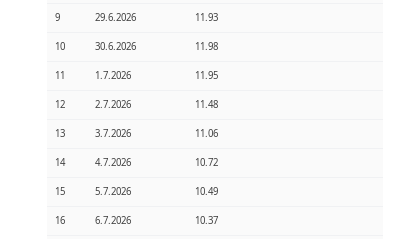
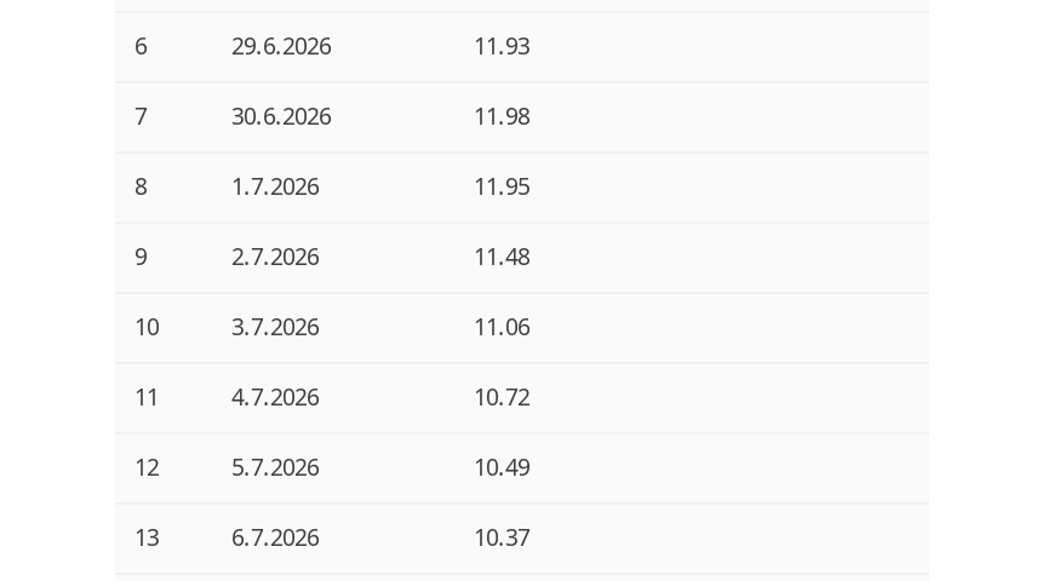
[55,11,60,24] 9 -> [134,30,147,62] 6
[55,40,65,53] 10 -> [134,100,147,132] 7
[55,69,65,82] 11 -> [134,171,147,202] 8
[55,98,65,111] 12 -> [134,241,147,272] 9
[55,127,65,140] 13 -> [134,311,159,343] 10
[55,156,65,169] 14 -> [134,381,159,413] 11
[55,185,65,198] 15 -> [134,451,159,483] 12
[55,214,65,227] 16 -> [134,522,159,553] 13

